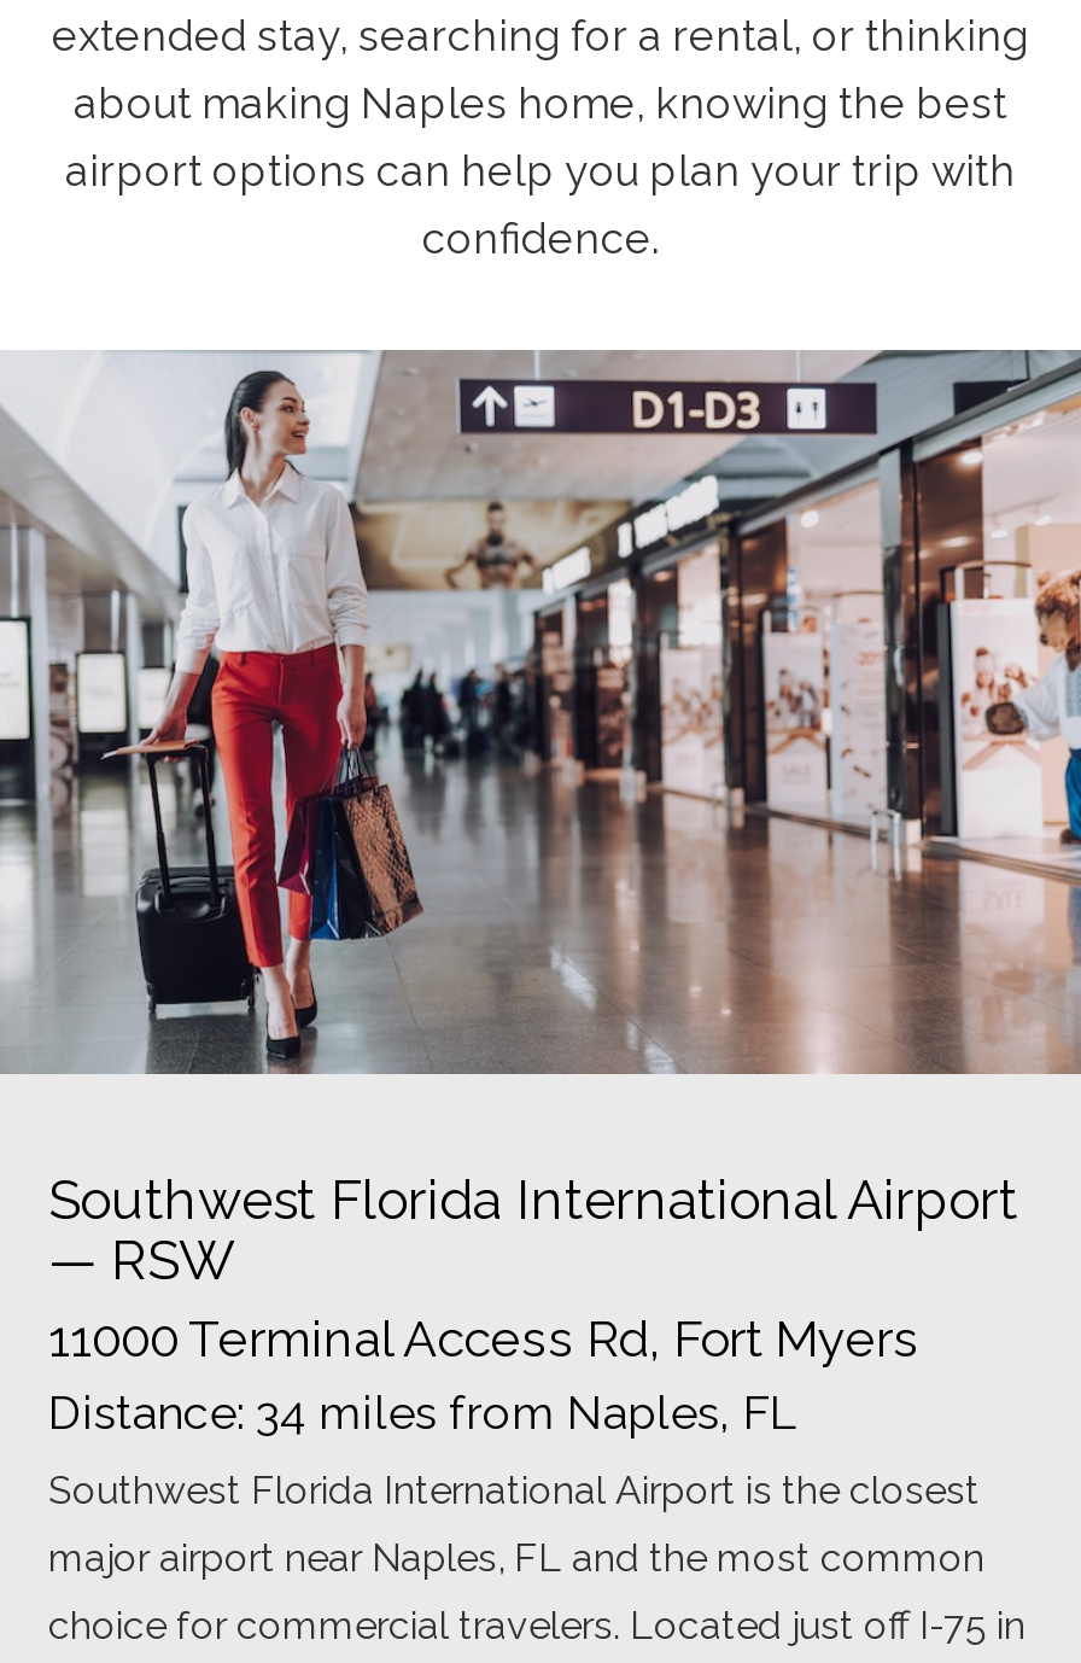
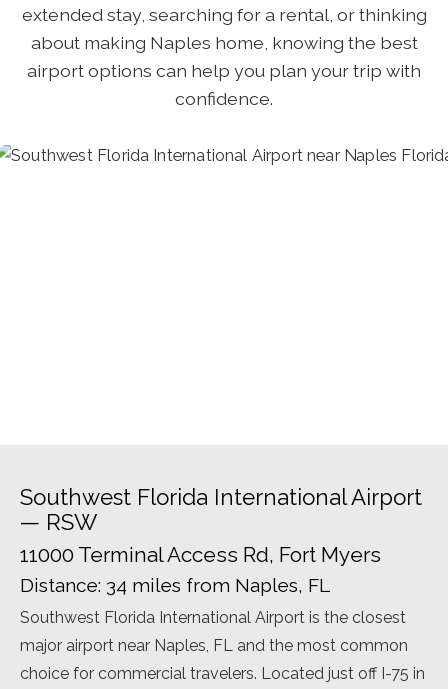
[7,348,1074,1076] [image] -> none

